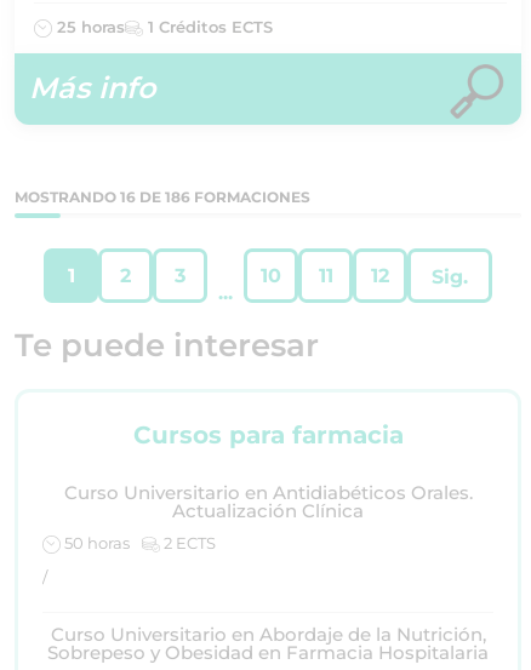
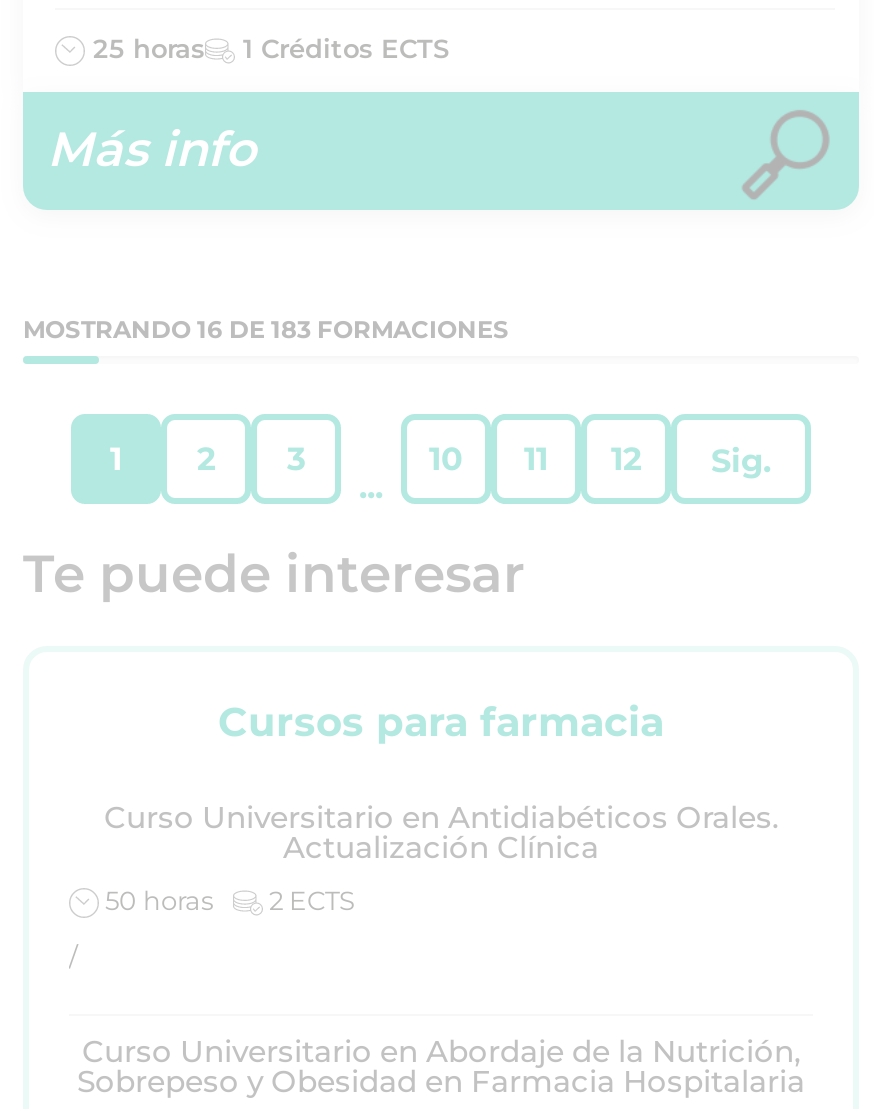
[15,188,310,206] MOSTRANDO 16 DE 186 FORMACIONES -> [23,314,509,344] MOSTRANDO 16 DE 183 FORMACIONES

